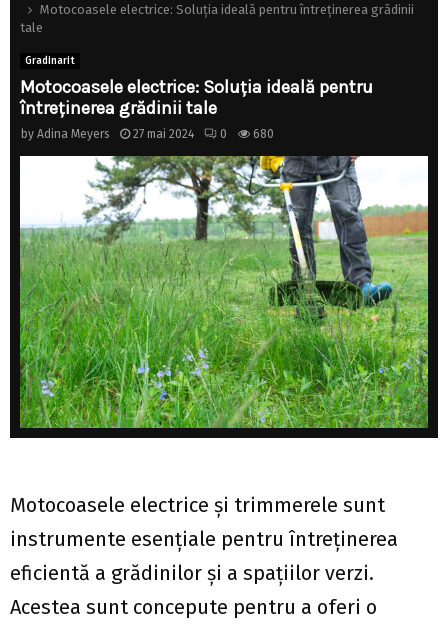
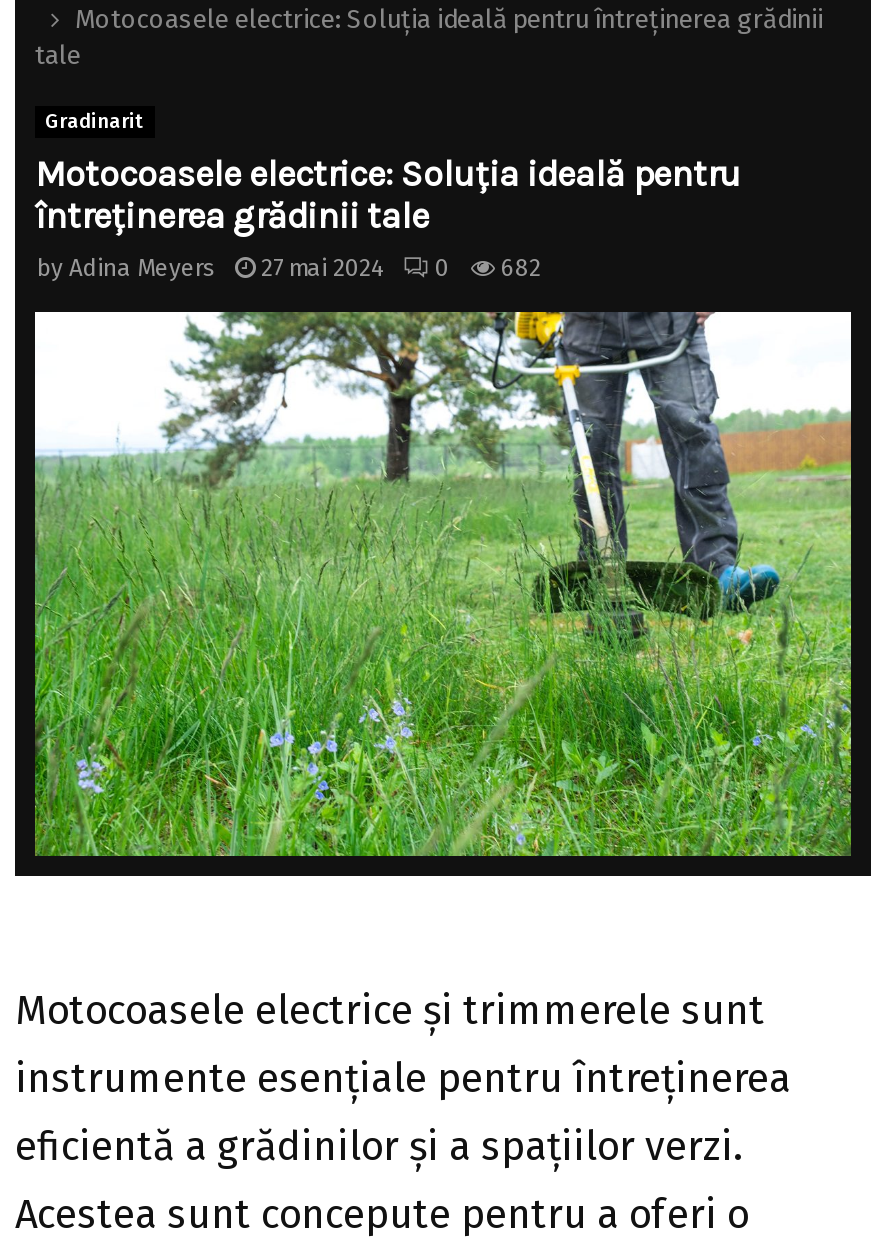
[21,127,274,141] by Adina Meyers 27 mai 2024 0 680 -> [37,254,541,282] by Adina Meyers 27 mai 2024 0 682

